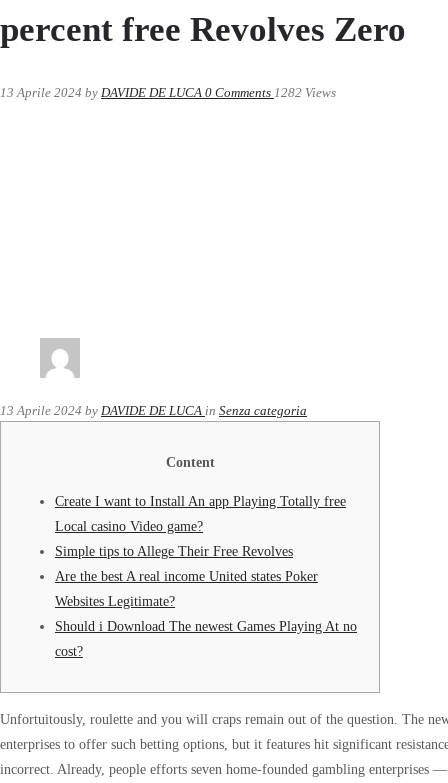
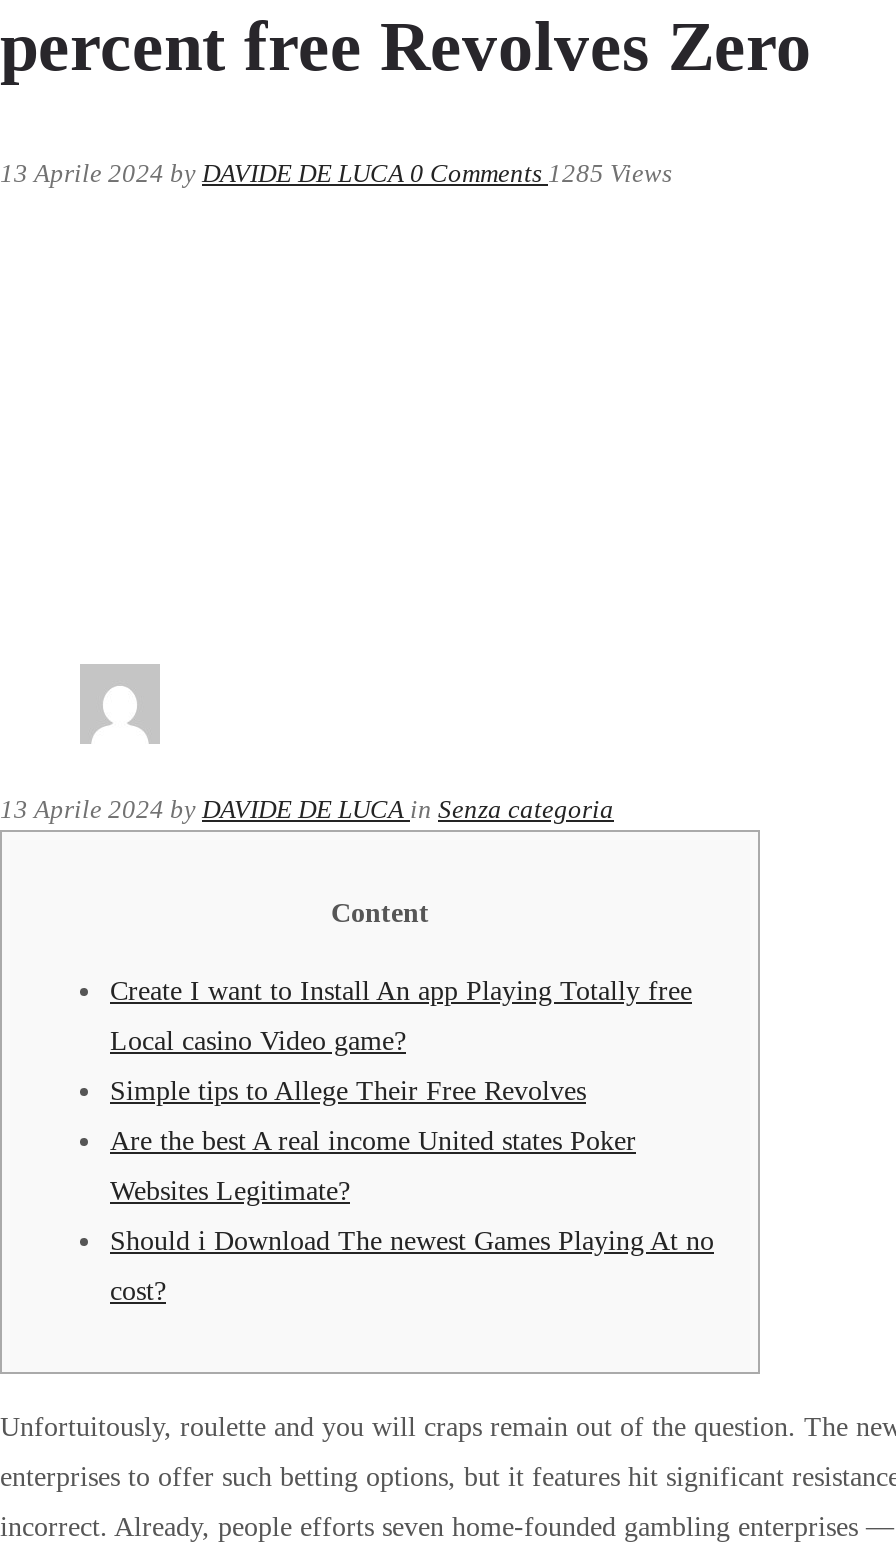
[0,85,336,100] 13 Aprile 2024 by DAVIDE DE LUCA 0 Comments 1282 Views -> [0,158,672,188] 13 Aprile 2024 by DAVIDE DE LUCA 0 Comments 1285 Views

